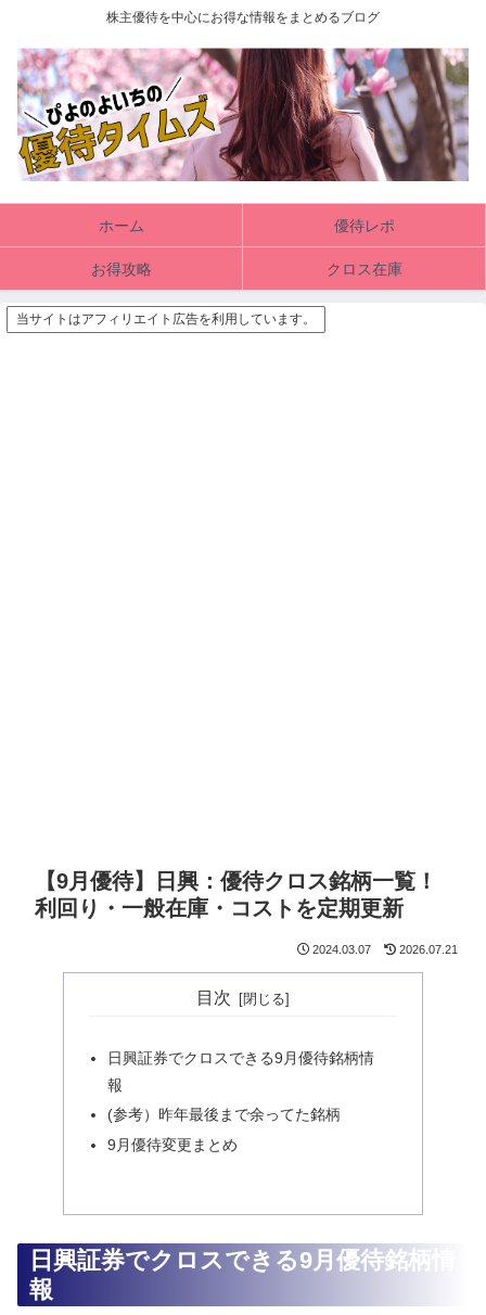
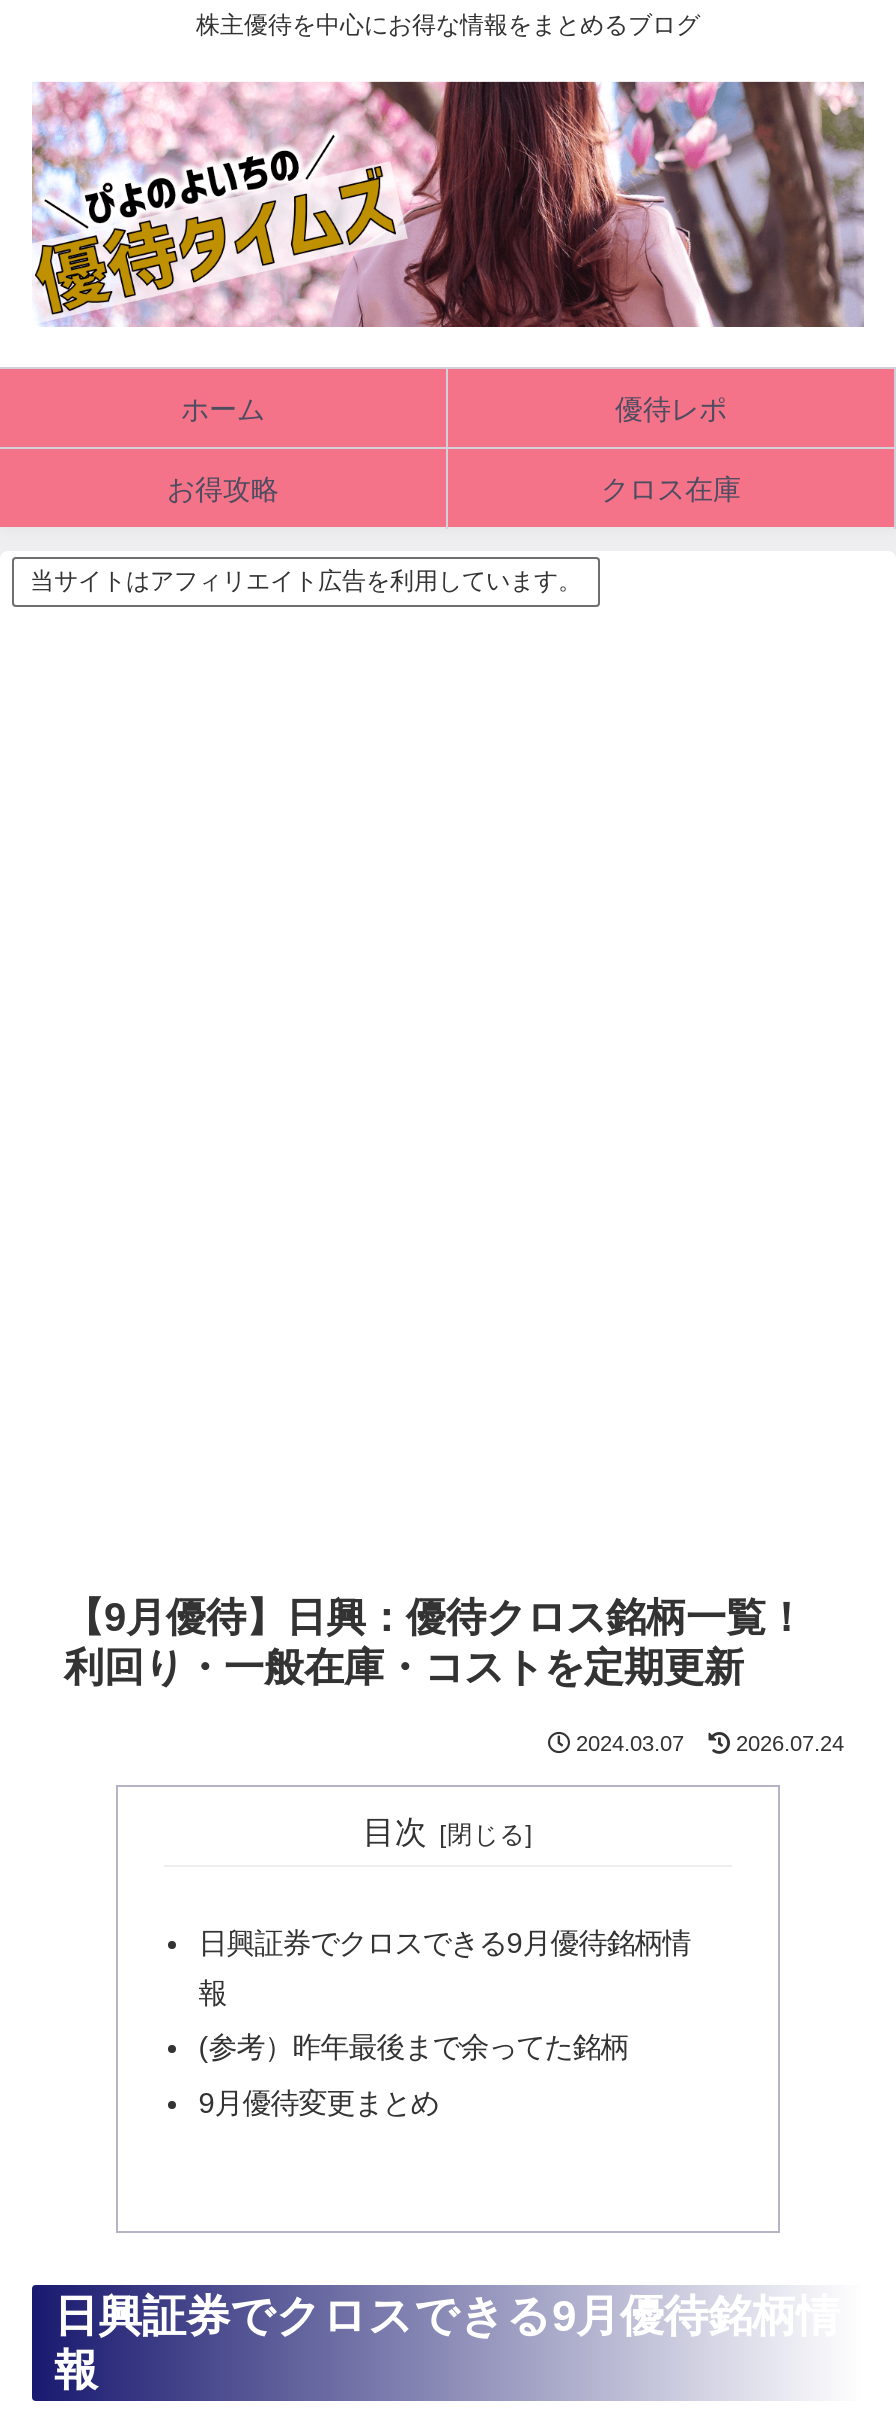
[399,942,458,955] 2026.07.21 -> [736,1730,844,1754] 2026.07.24

